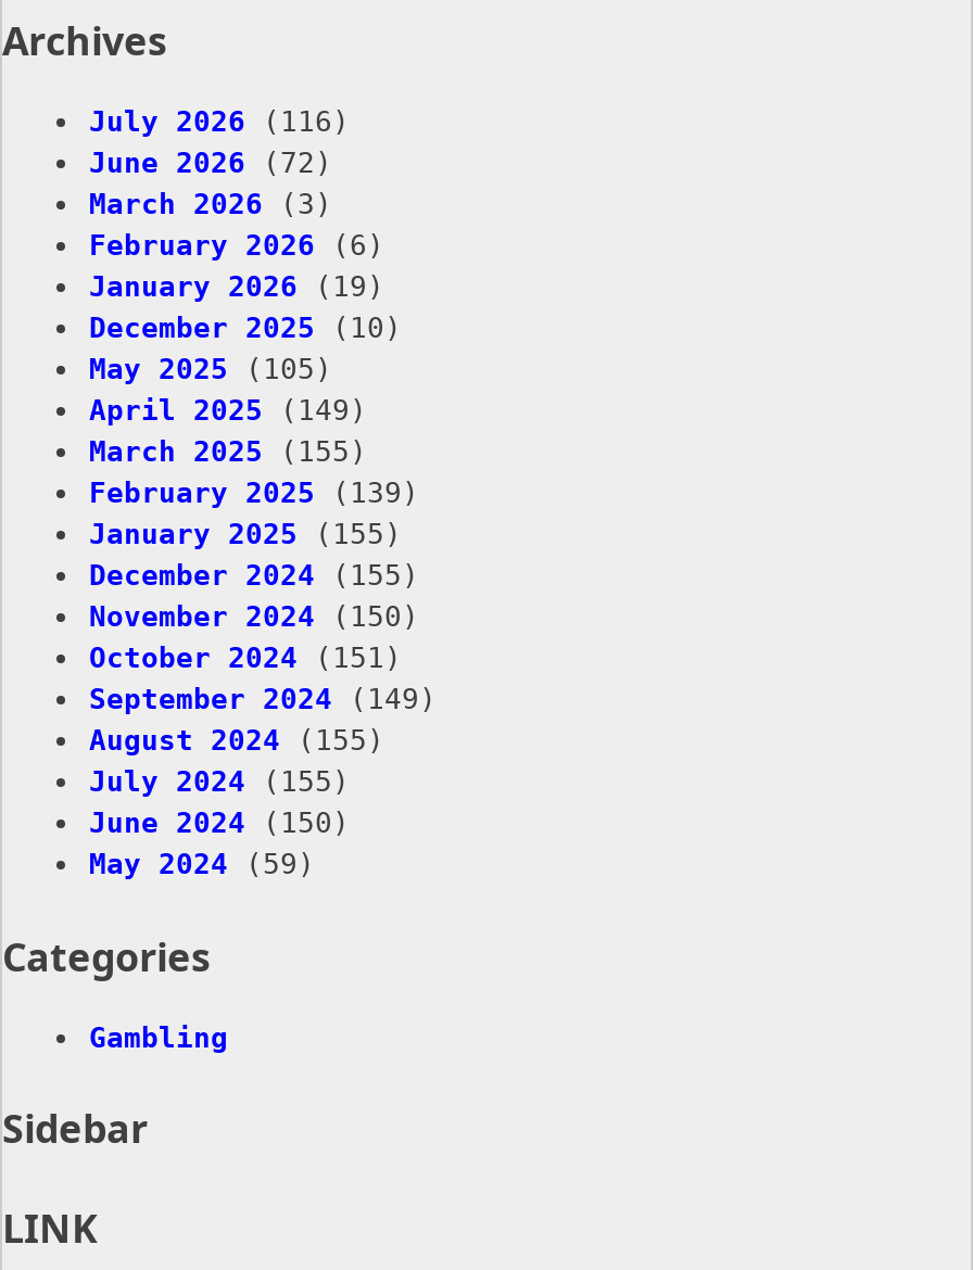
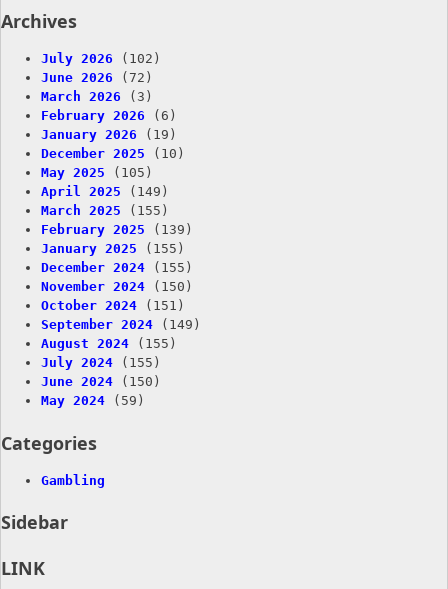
[89,106,350,138] July 2026 (116) -> [41,51,161,66] July 2026 (102)

